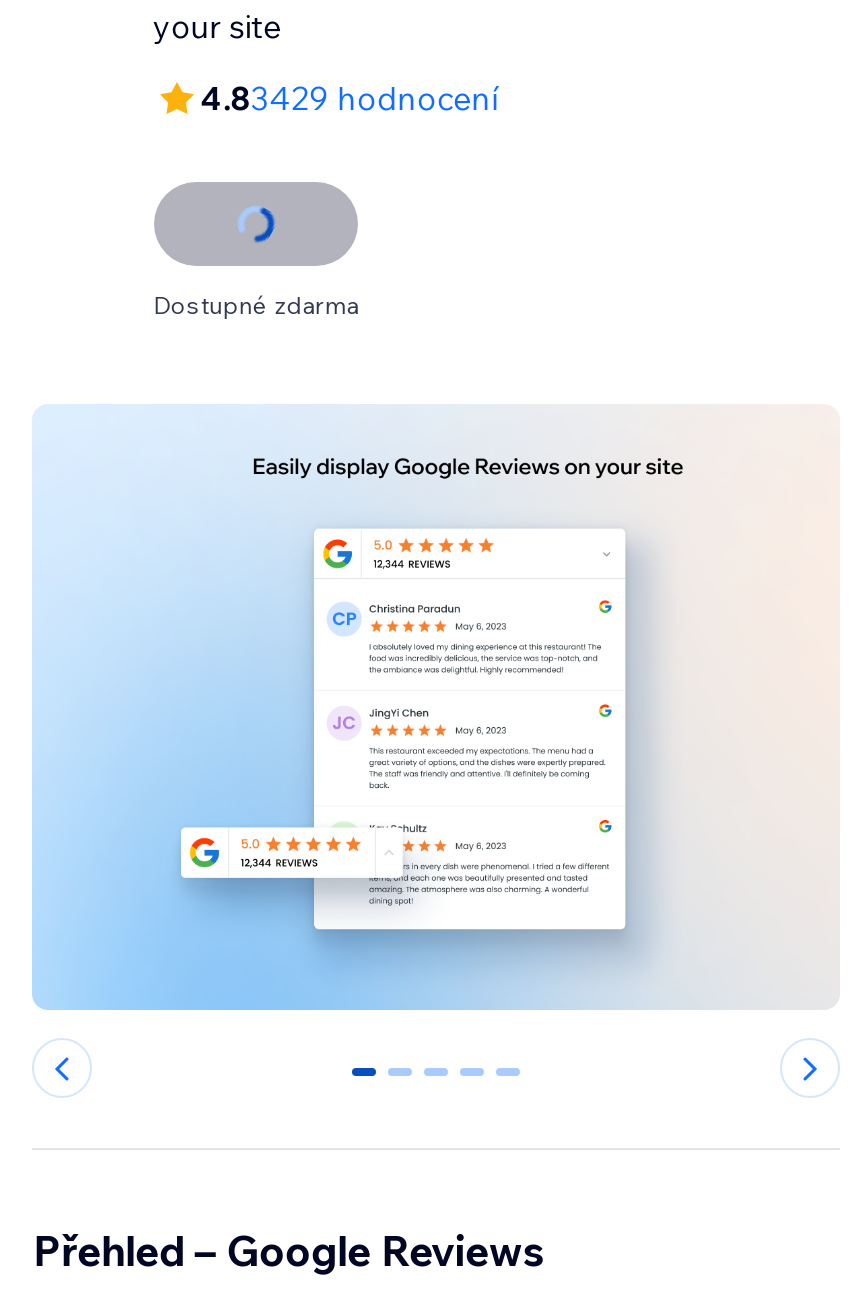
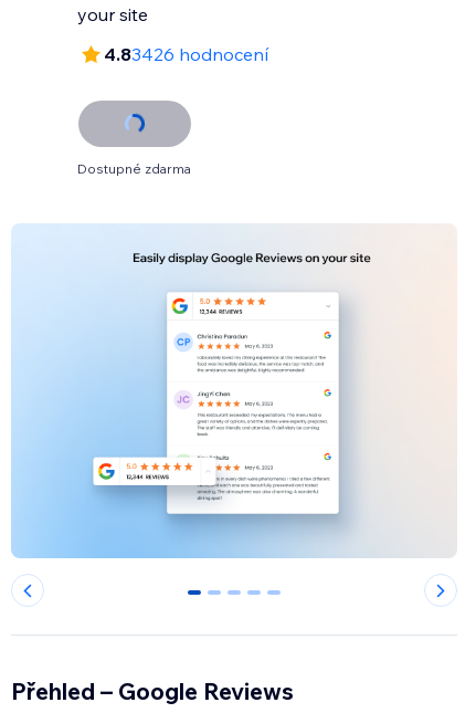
[201,78,499,118] 4.83429 hodnocení -> [104,43,269,65] 4.83426 hodnocení

